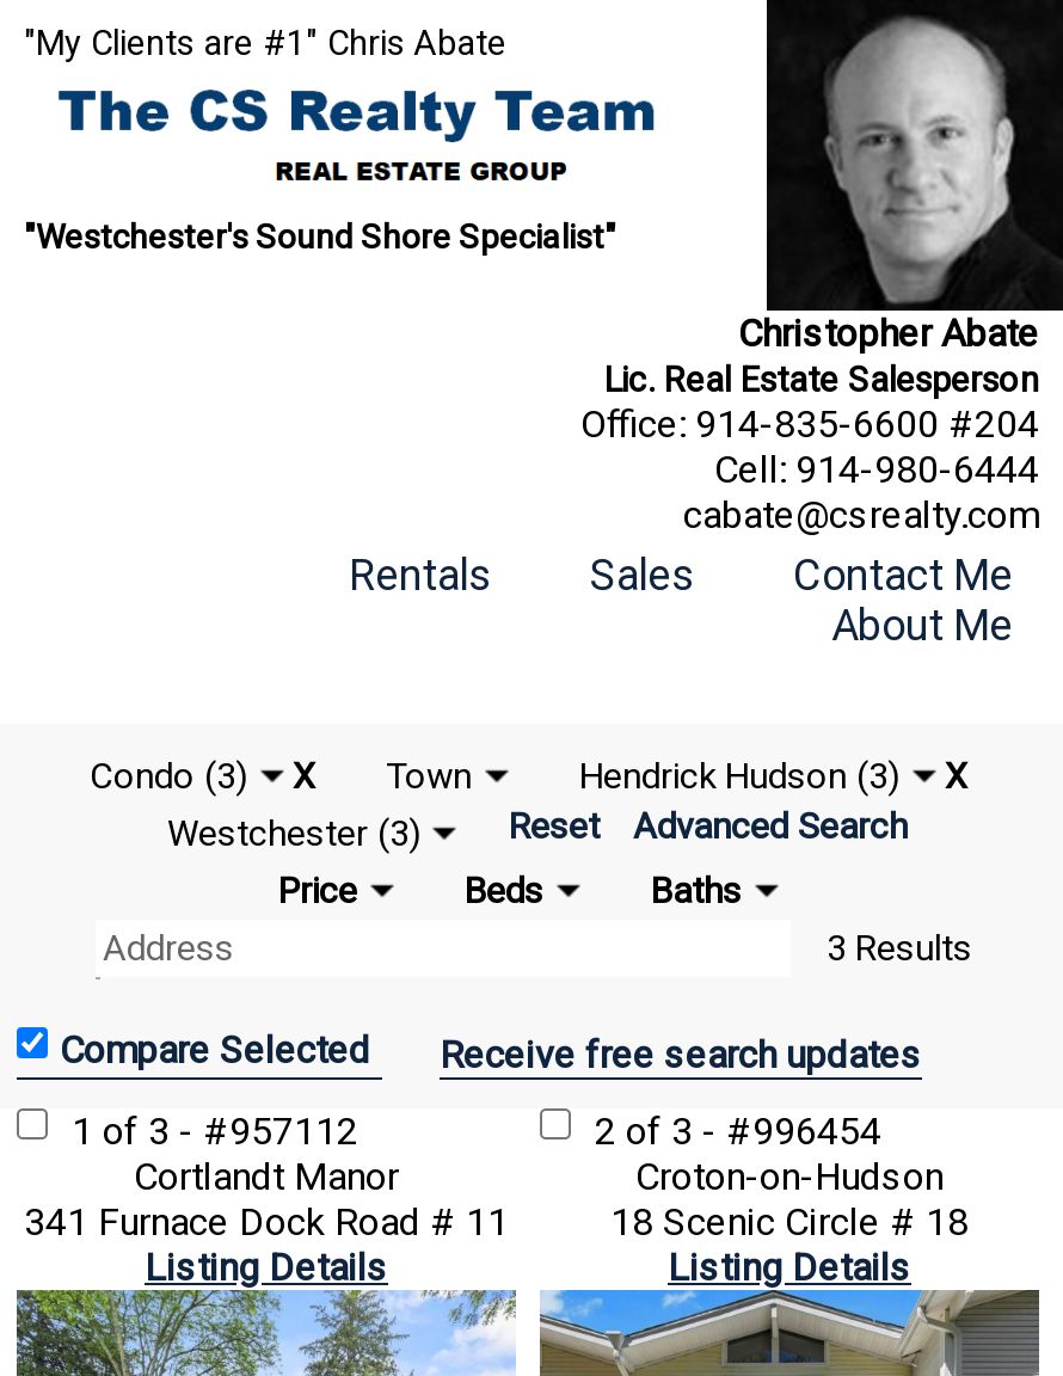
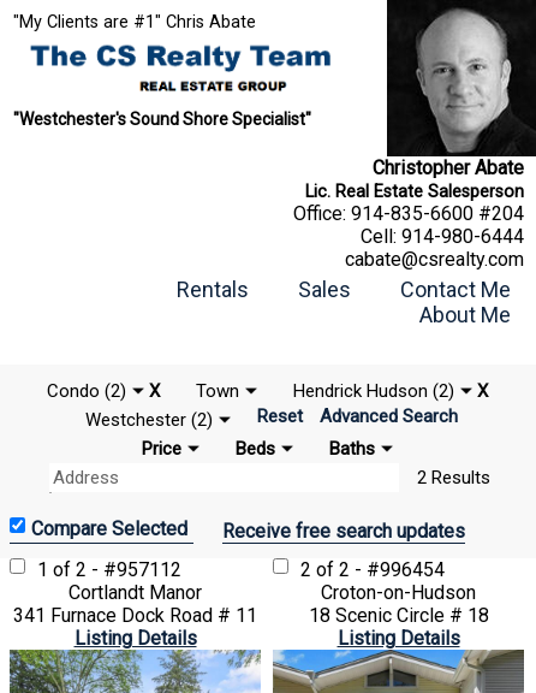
[90,755,472,798] Condo (3) X Town -> [46,380,239,402] Condo (2) X Town
[579,755,899,798] Hendrick Hudson (3) -> [293,380,454,402] Hendrick Hudson (2)
[167,812,420,855] Westchester (3) -> [85,409,213,431] Westchester (2)
[827,927,972,970] 3 Results -> [417,467,490,488] 2 Results
[72,1108,358,1154] 1 of 3 - #957112 -> [37,558,181,581] 1 of 2 - #957112
[595,1108,881,1154] 2 of 3 - #996454 -> [300,558,445,581] 2 of 2 - #996454

